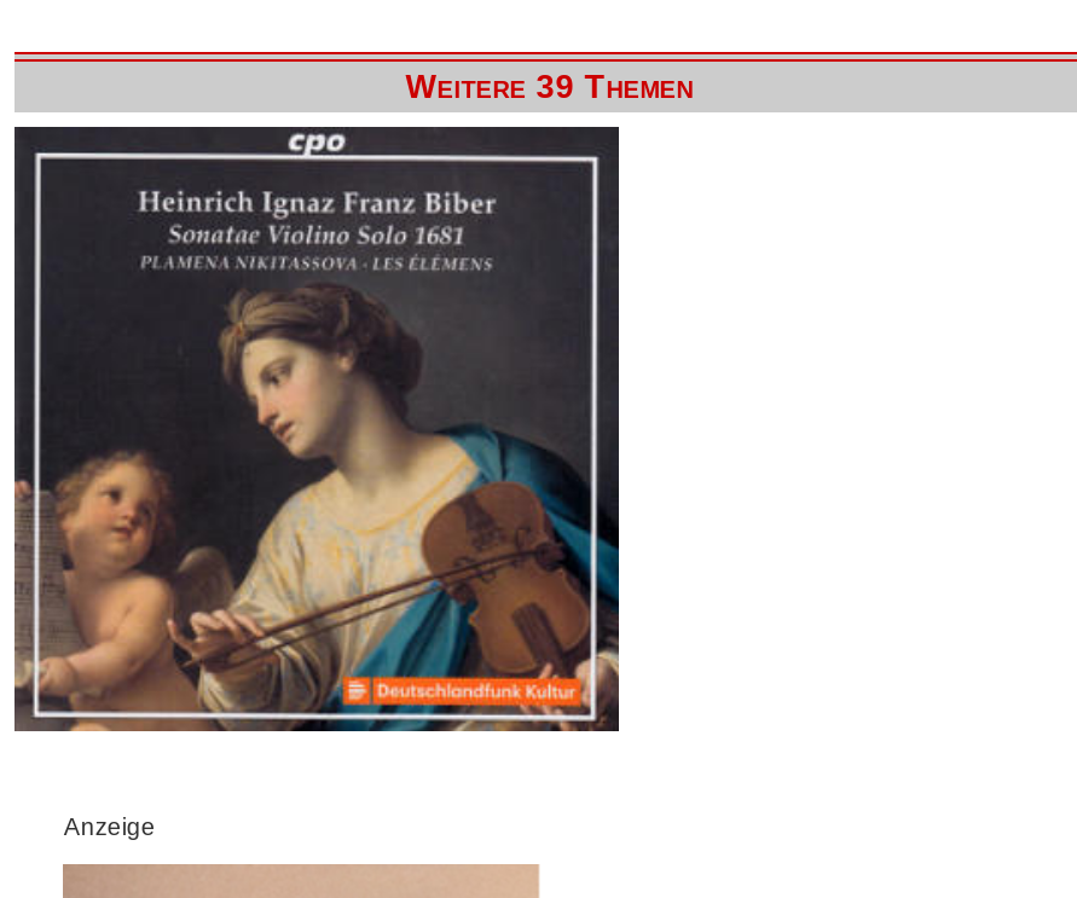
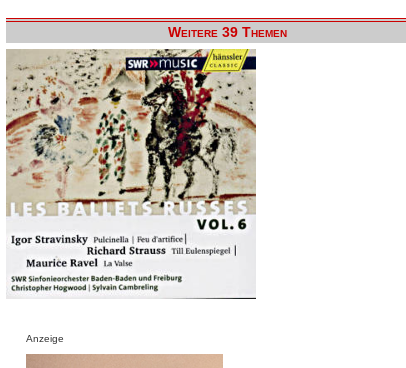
[12,124,621,734] [image] -> [5,48,257,299] [image]

